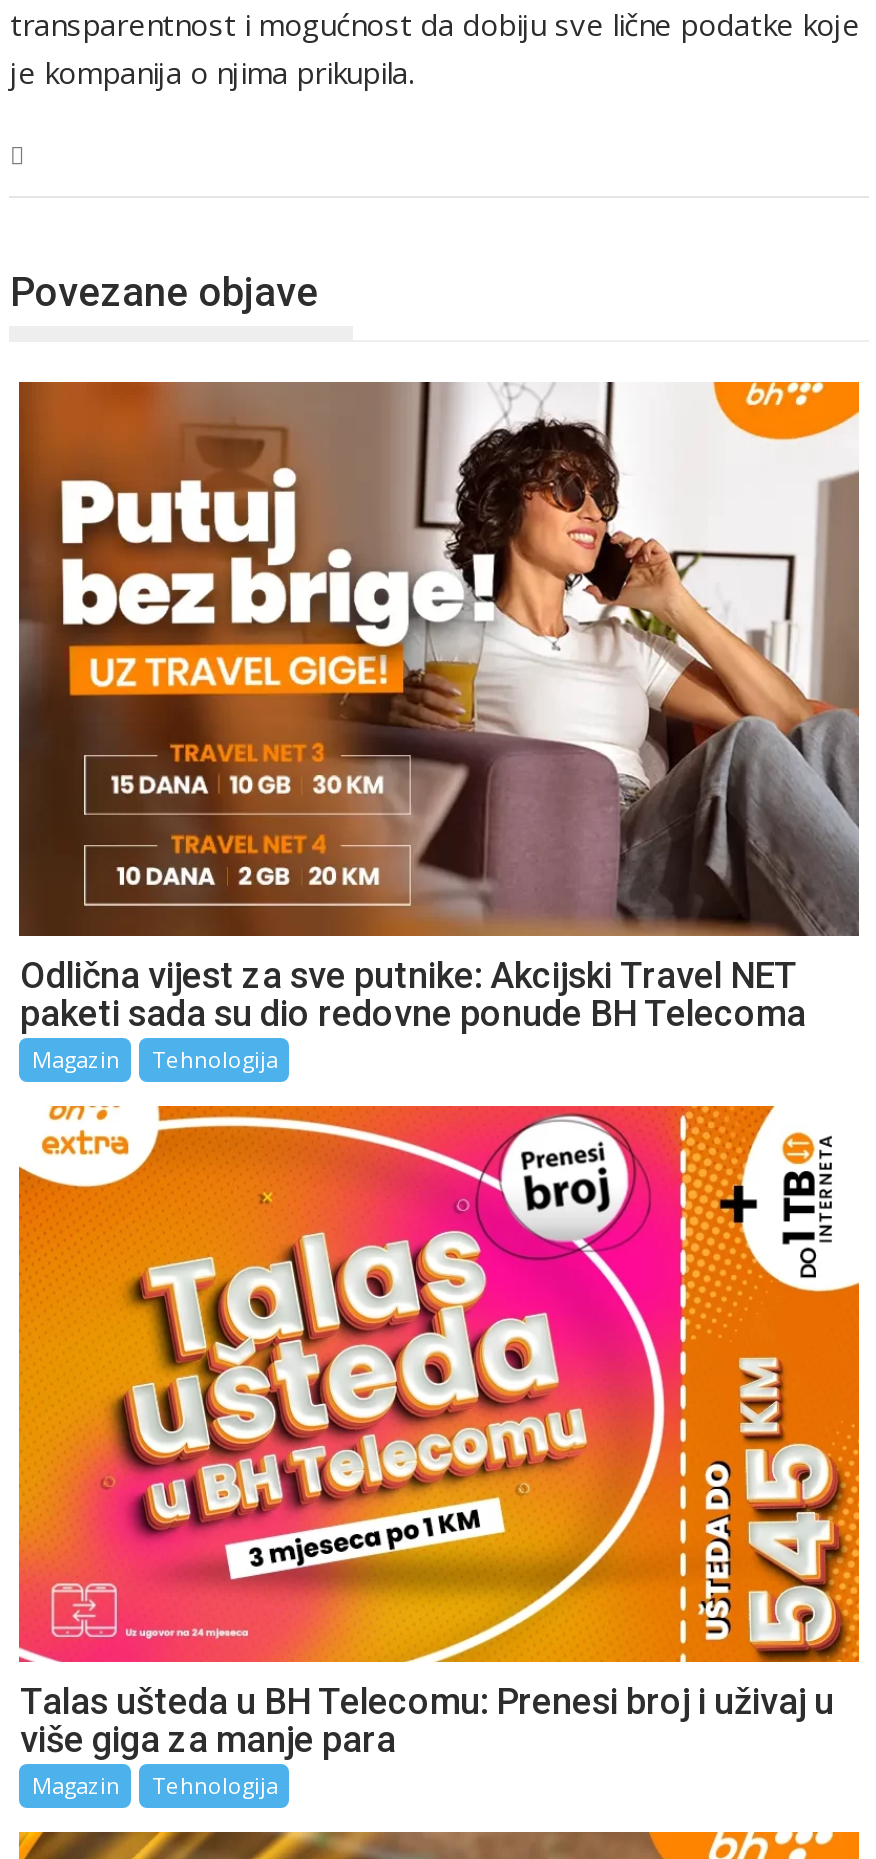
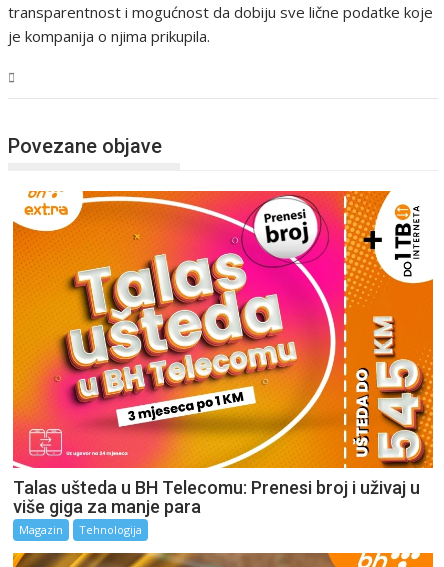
[17,380,861,1074] [image] | Odlična vijest za sve putnike: Akcijski Travel NET | paketi sada su dio redovne ponude BH Telecoma | Magazin | Tehnologija -> none

